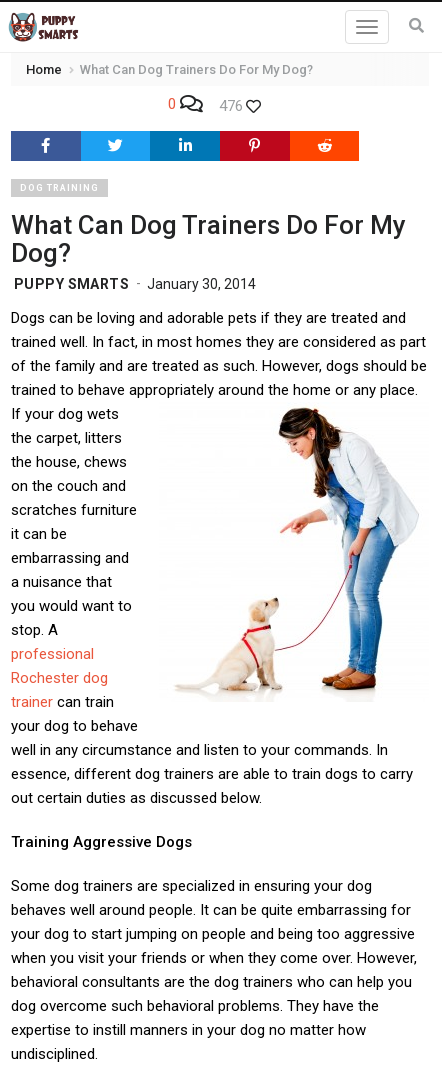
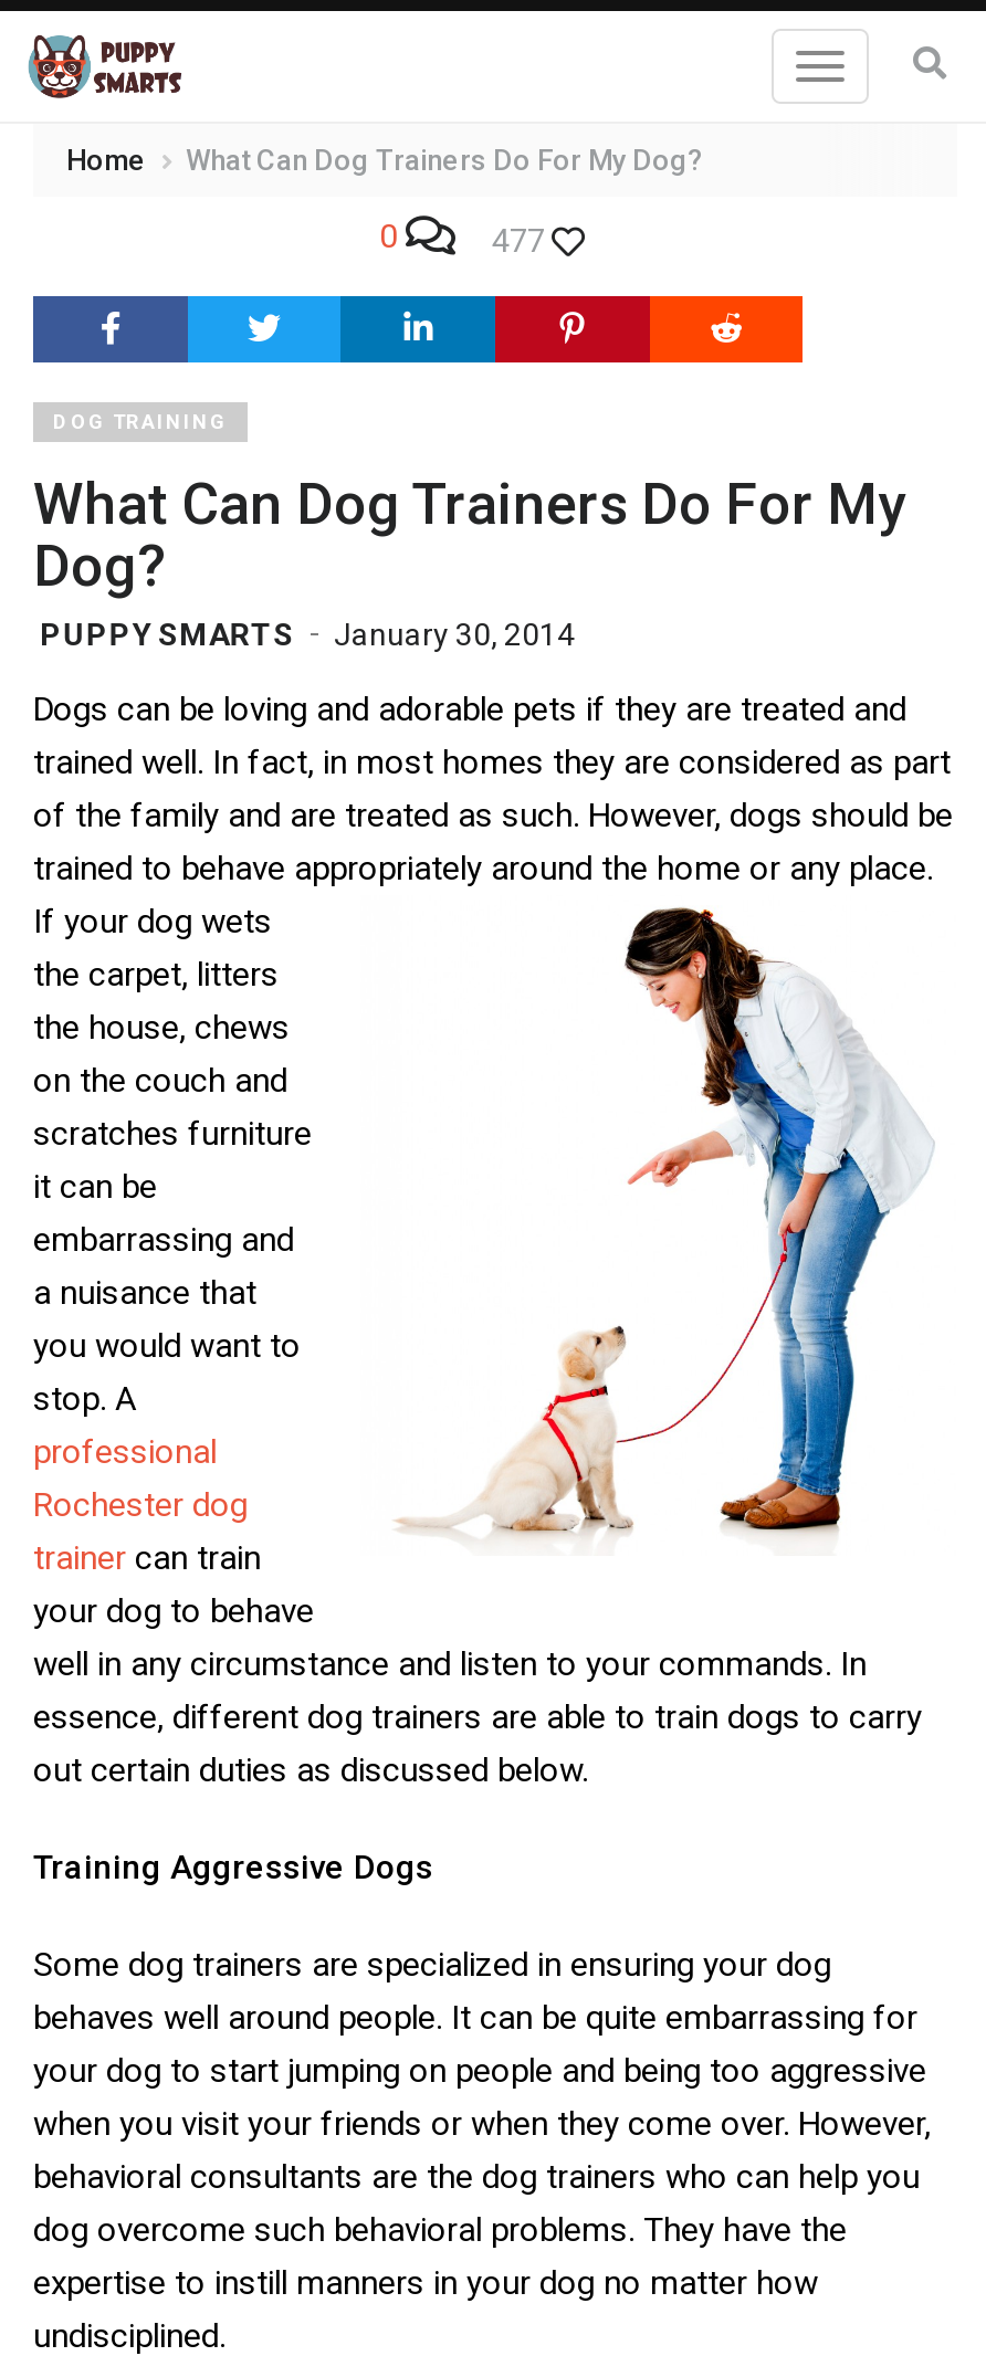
[218,97,242,115] 476 -> [492,221,545,261] 477

